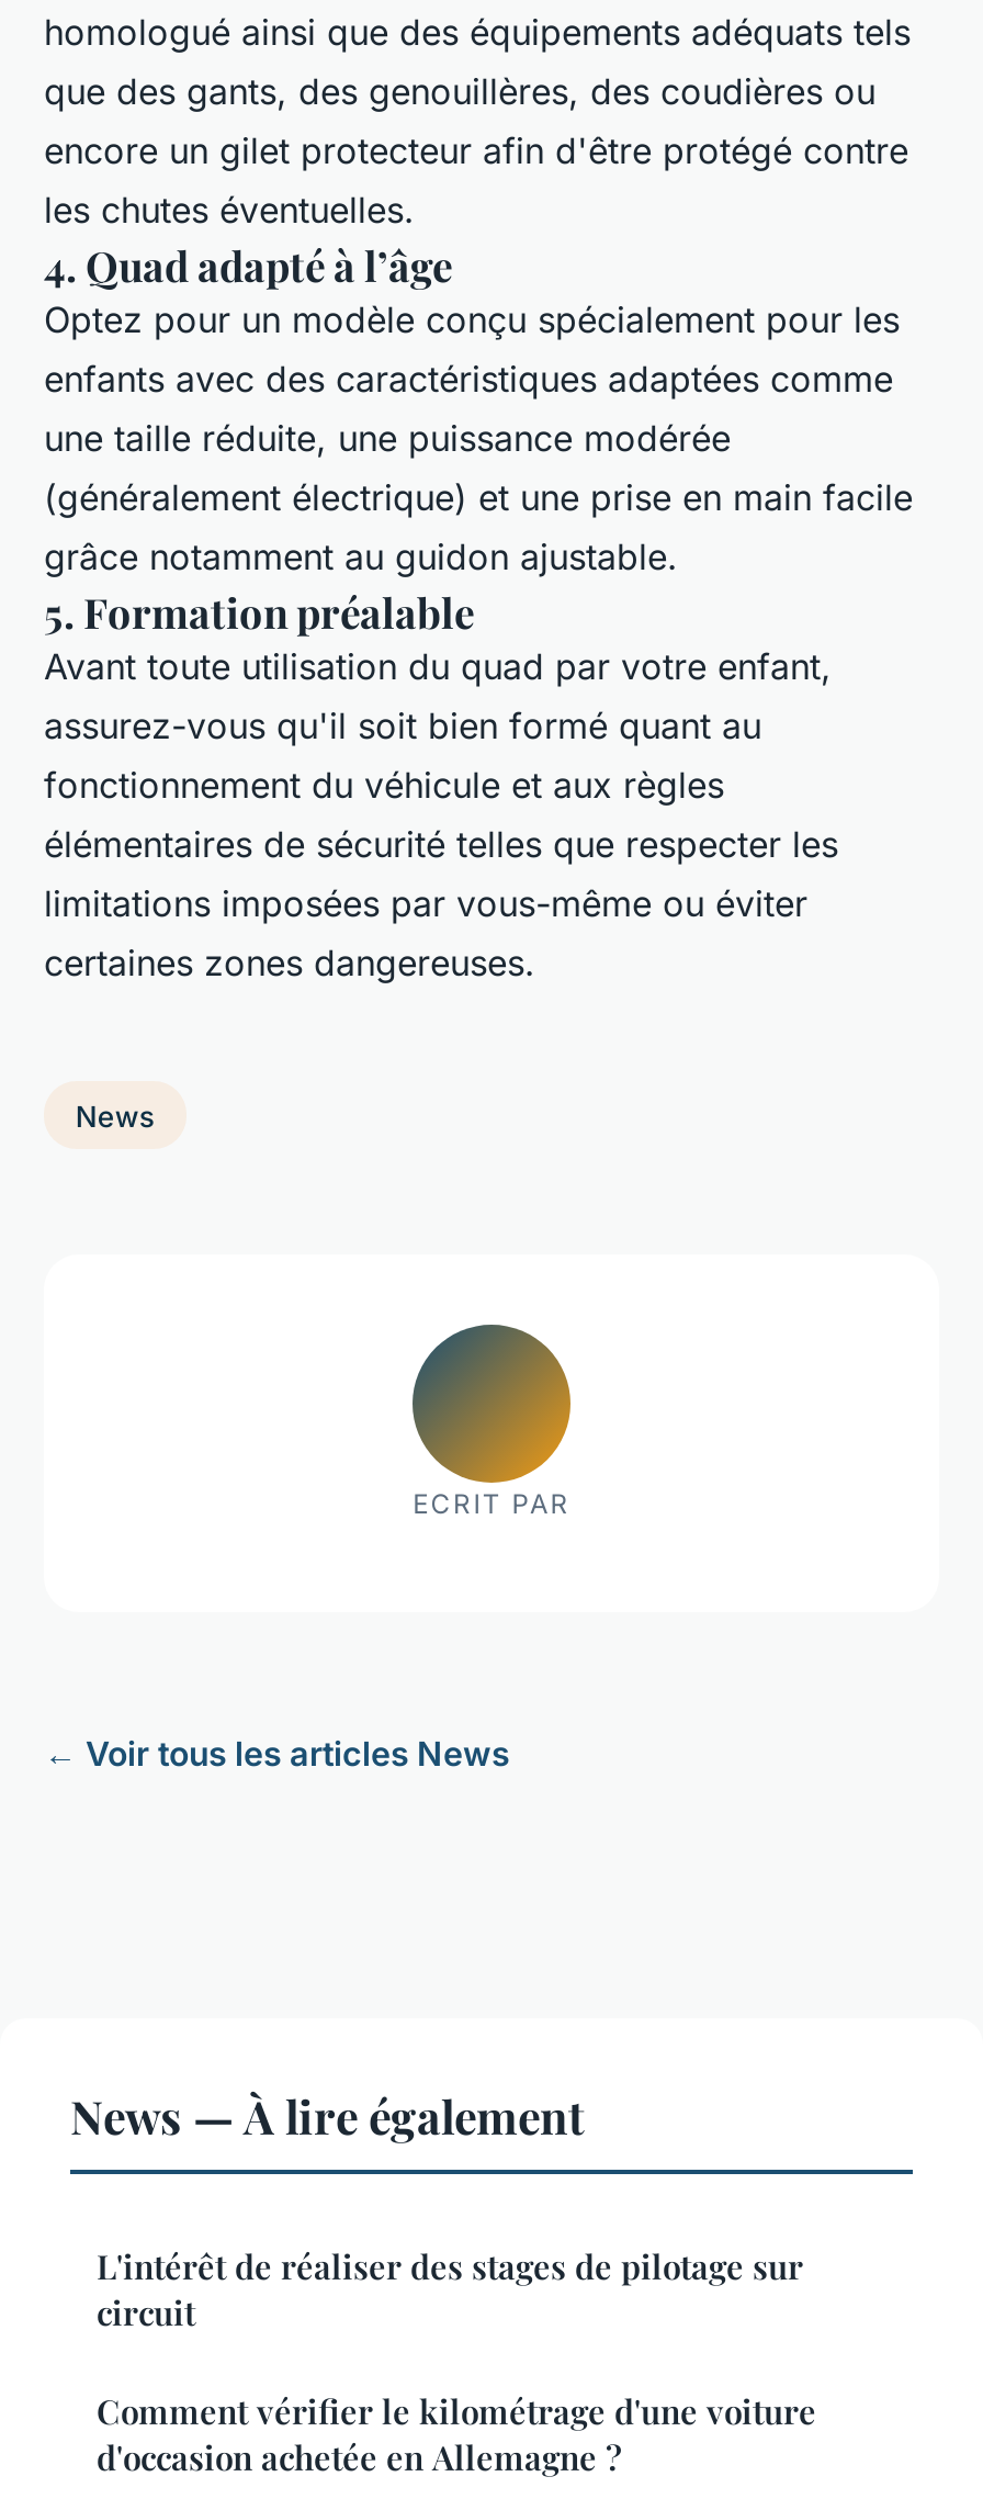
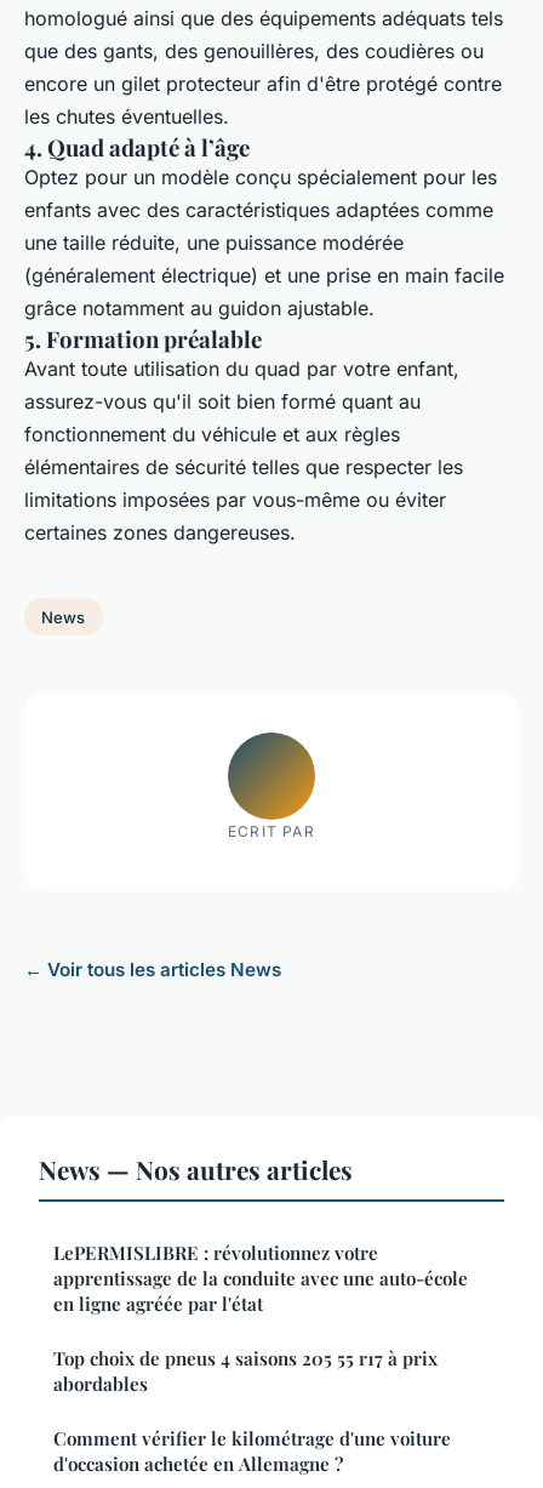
[70,2084,803,2334] News — À lire également | L'intérêt de réaliser des stages de pilotage sur | circuit -> [39,1152,468,1396] News — Nos autres articles | LePERMISLIBRE : révolutionnez votre | apprentissage de la conduite avec une auto-école | en ligne agréée par l'état | Top choix de pneus 4 saisons 205 55 r17 à prix | abordables

